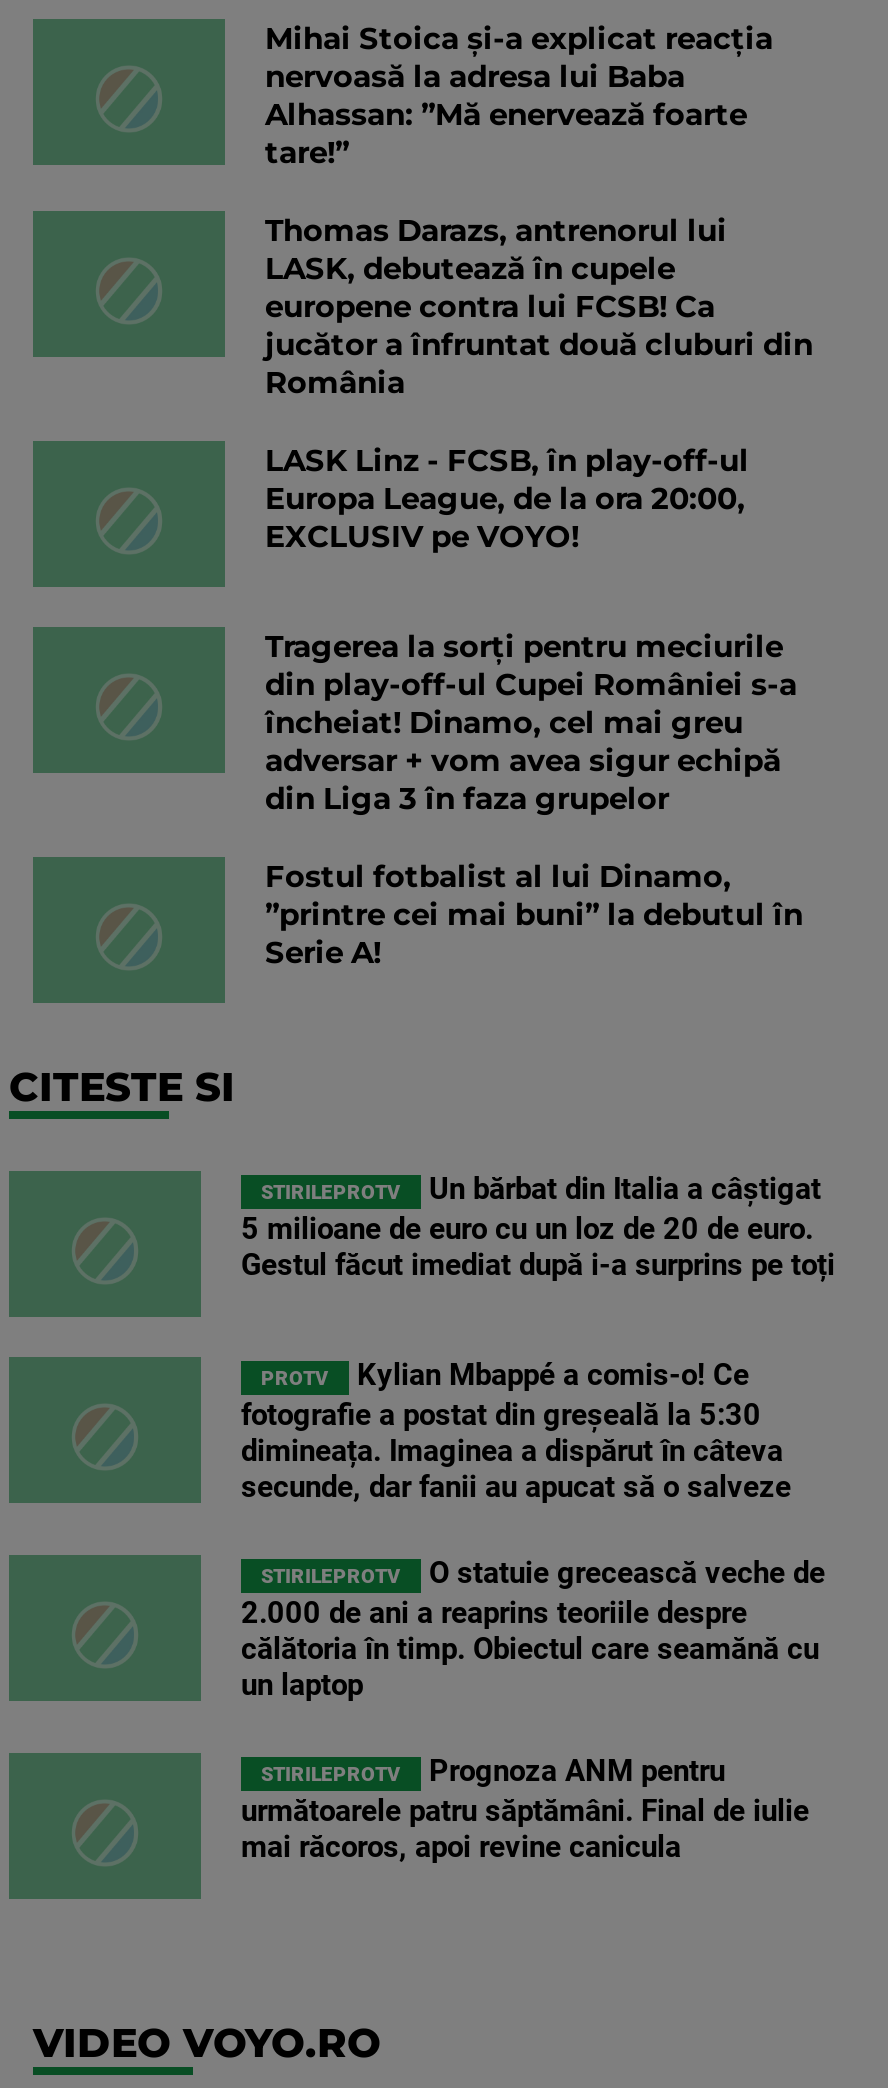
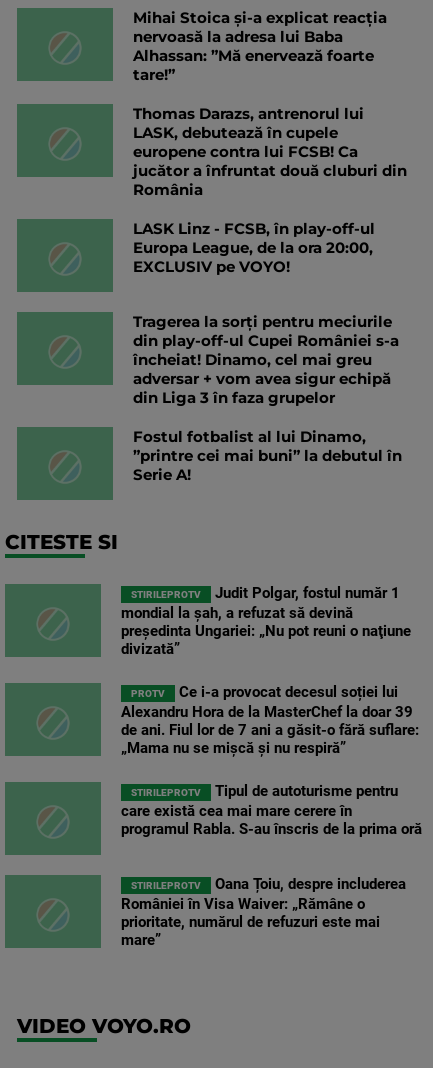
[241,1172,835,1284] Un bărbat din Italia a câștigat | 5 milioane de euro cu un loz de 20 de euro. | Gestul făcut imediat după i-a surprins pe toți -> [121,584,411,658] Judit Polgar, fostul număr 1 | mondial la şah, a refuzat să devină | preşedinta Ungariei: „Nu pot reuni o naţiune | divizată”
[241,1358,791,1506] Kylian Mbappé a comis-o! Ce | fotografie a postat din greșeală la 5:30 | dimineața. Imaginea a dispărut în câteva | secunde, dar fanii au apucat să o salveze -> [121,683,419,757] Ce i-a provocat decesul soției lui | Alexandru Hora de la MasterChef la doar 39 | de ani. Fiul lor de 7 ani a găsit-o fără suflare: | „Mama nu se mișcă și nu respiră”
[241,1556,825,1704] O statuie grecească veche de | 2.000 de ani a reaprins teoriile despre | călătoria în timp. Obiectul care seamănă cu | un laptop -> [121,782,422,838] Tipul de autoturisme pentru | care există cea mai mare cerere în | programul Rabla. S-au înscris de la prima oră
[241,1754,809,1866] Prognoza ANM pentru | următoarele patru săptămâni. Final de iulie | mai răcoros, apoi revine canicula -> [121,875,406,949] Oana Țoiu, despre includerea | României în Visa Waiver: „Rămâne o | prioritate, numărul de refuzuri este mai | mare”

